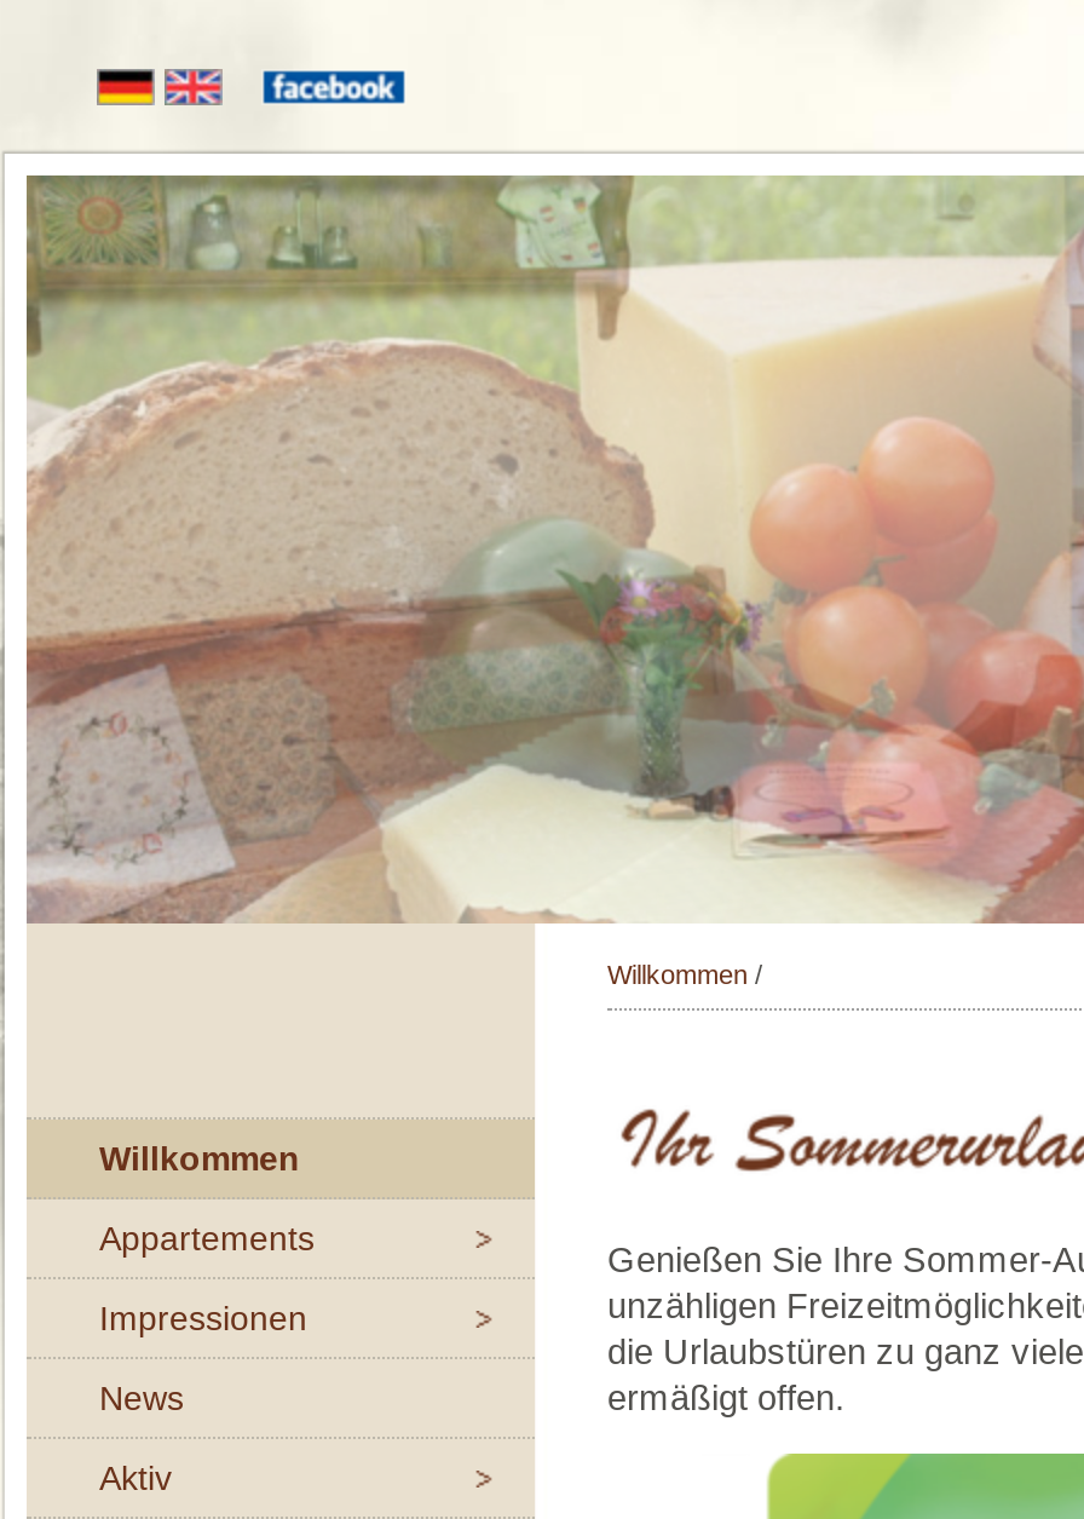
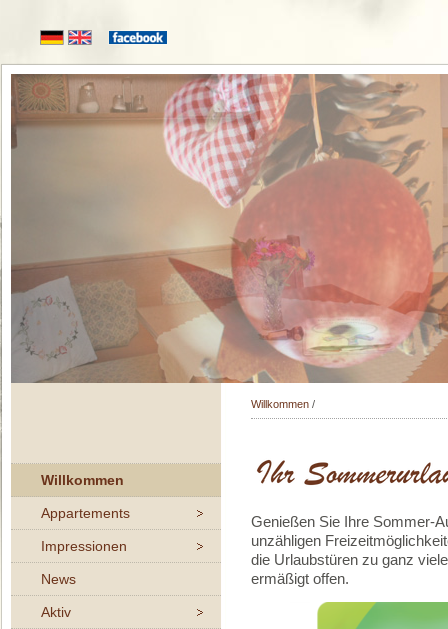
[24,173,1077,924] [image] -> [10,73,445,384] [image]

